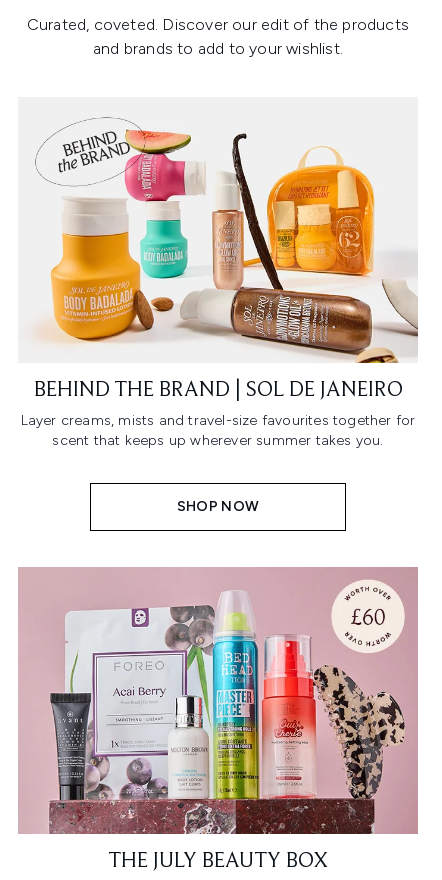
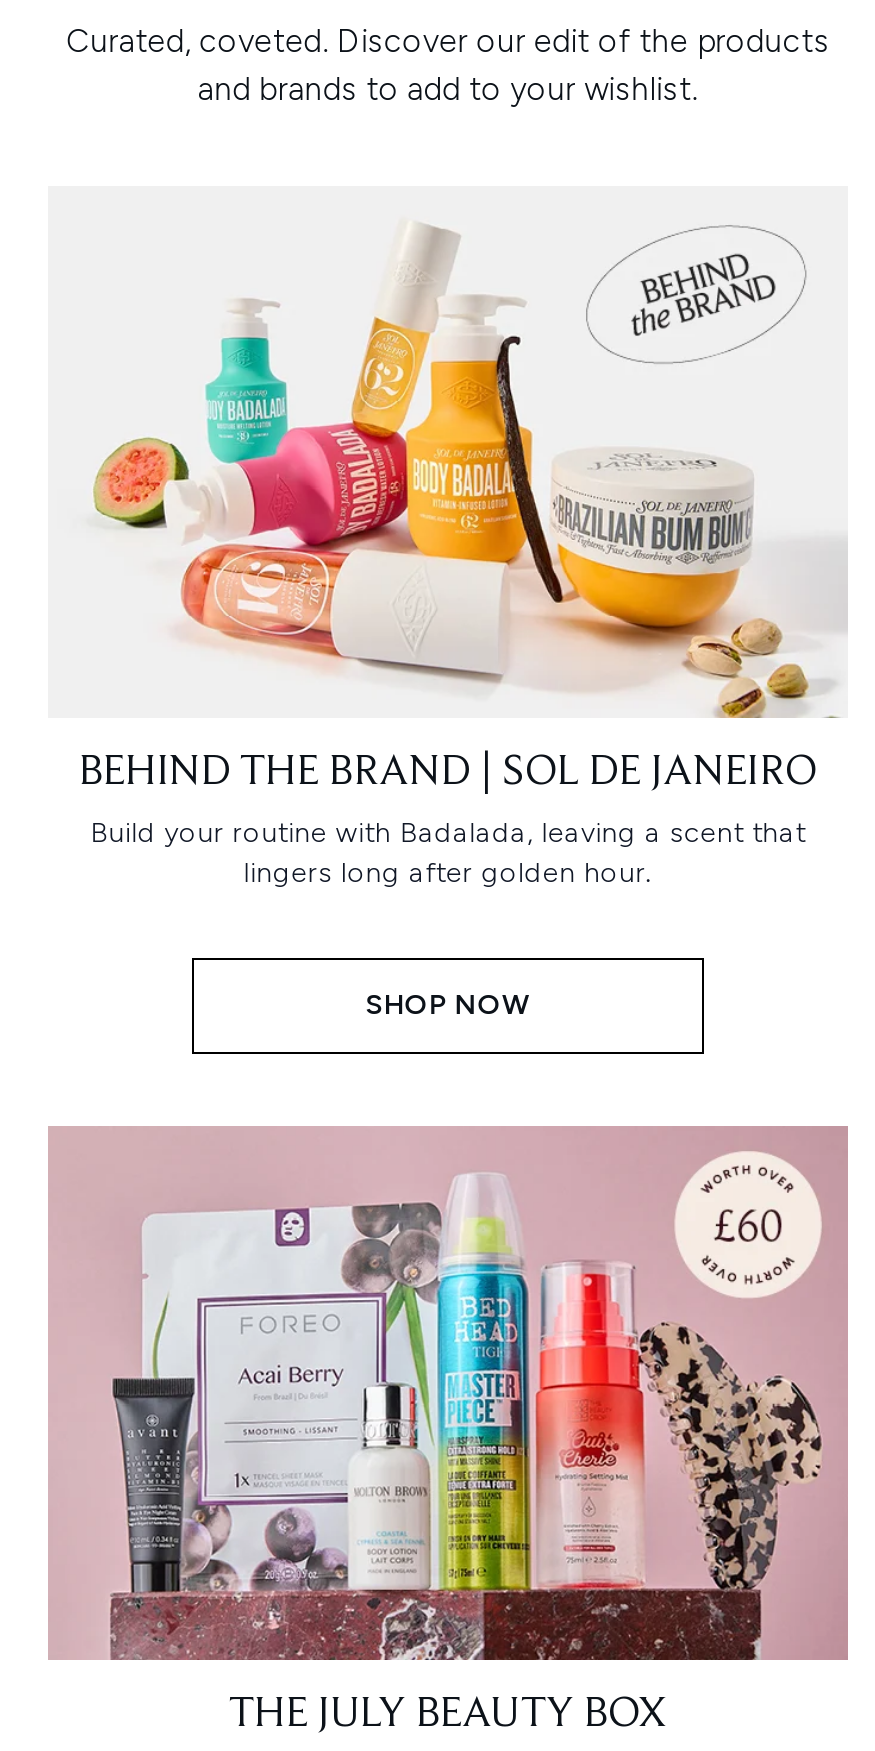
[35,117,419,364] [image] -> [92,224,848,720] [image]
[21,412,415,449] Layer creams, mists and travel-size favourites together for | scent that keeps up wherever summer takes you. -> [90,816,806,890] Build your routine with Badalada, leaving a scent that | lingers long after golden hour.

